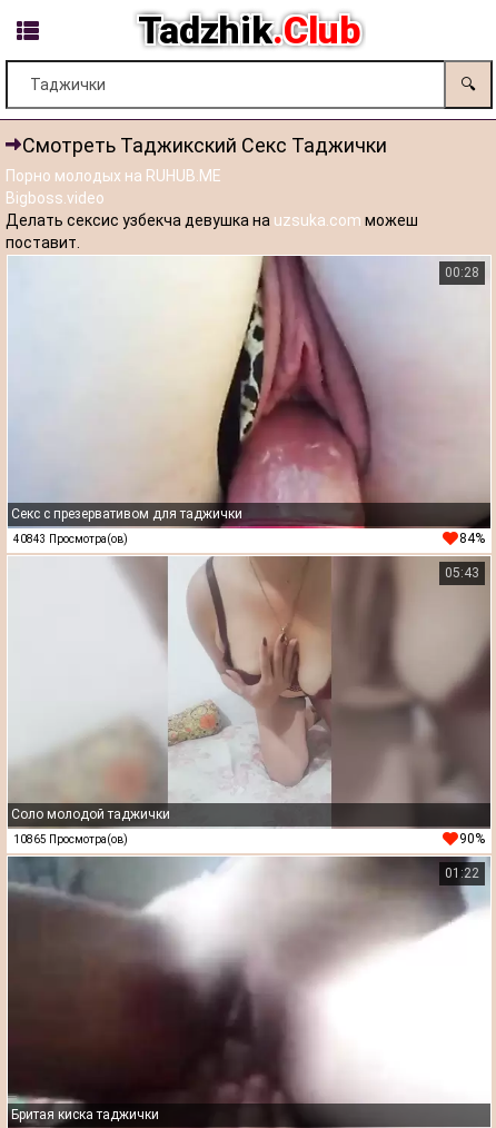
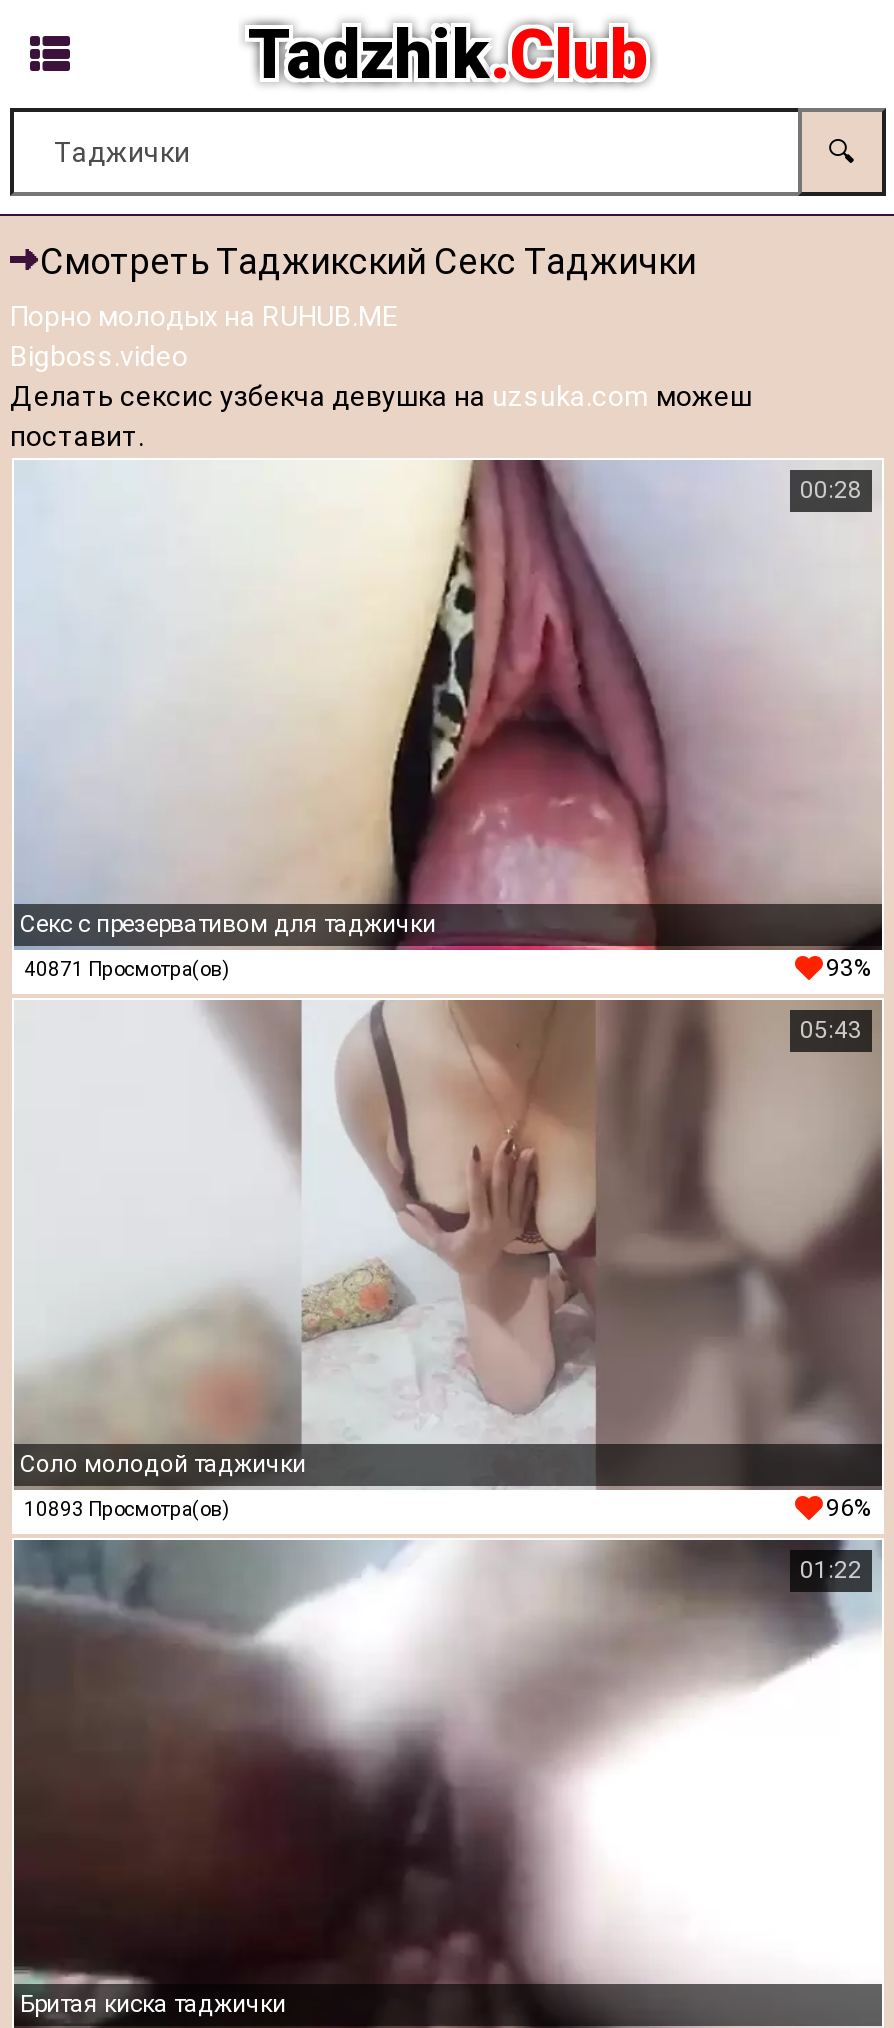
[13,532,128,545] 40843 Просмотра(ов) -> [24,957,230,979] 40871 Просмотра(ов)
[459,531,485,546] 84% -> [826,954,872,982] 93%
[13,833,128,845] 10865 Просмотра(ов) -> [24,1497,230,1519] 10893 Просмотра(ов)
[459,831,485,847] 90% -> [826,1494,872,1522] 96%

